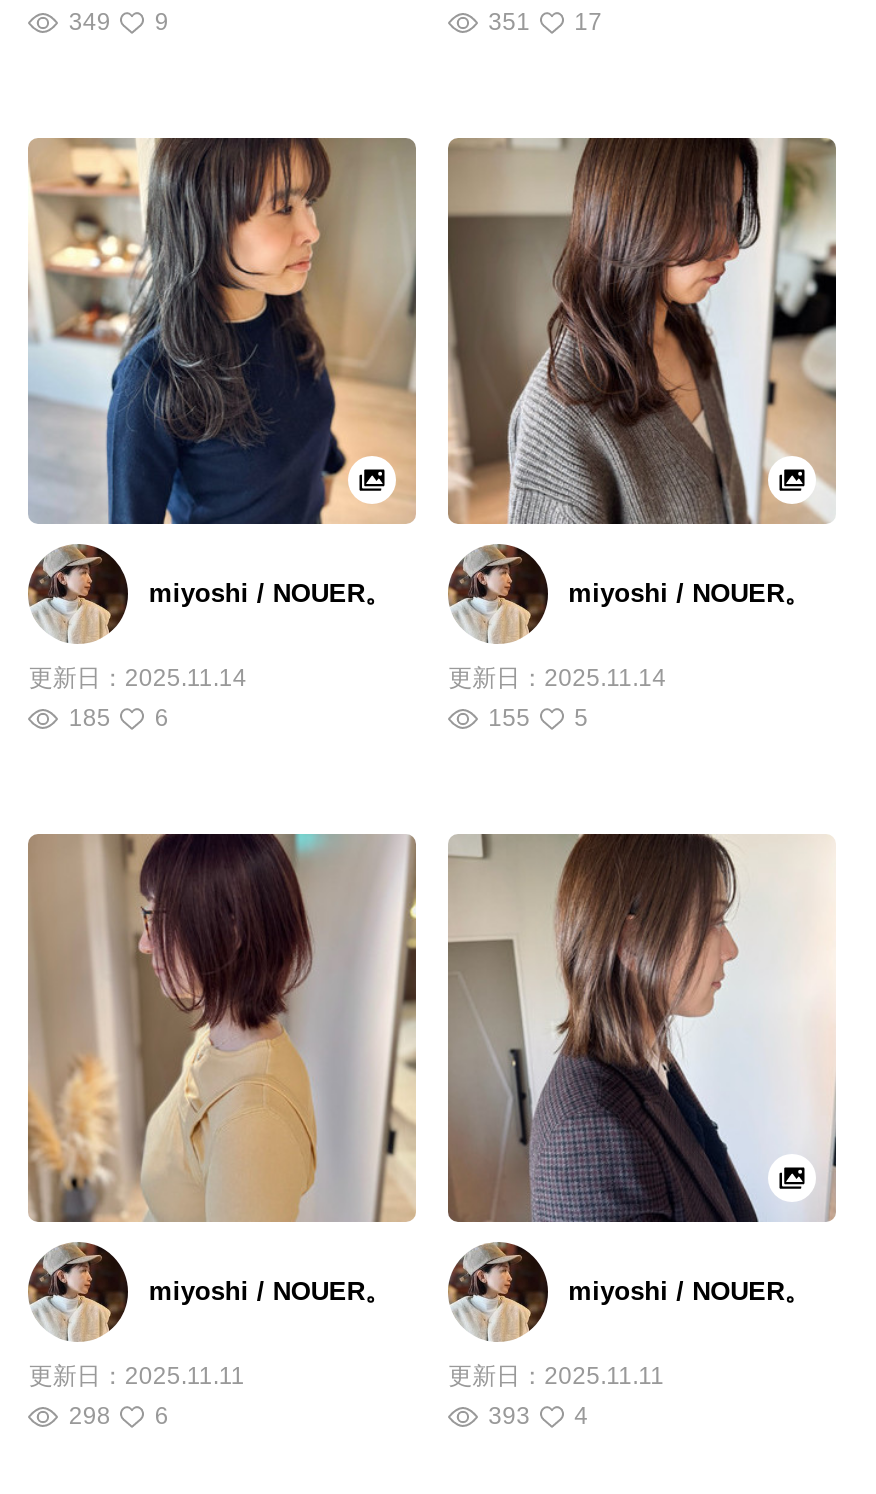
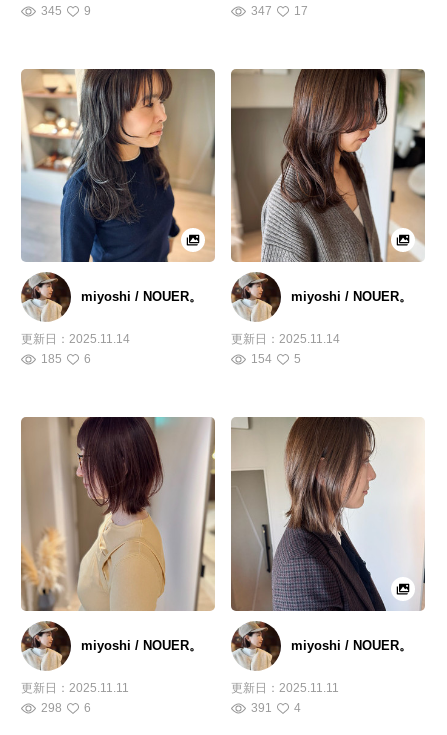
[69,7,169,35] 349 9 -> [41,4,91,18] 345 9
[488,7,602,35] 351 17 -> [251,4,308,18] 347 17
[488,704,588,732] 155 5 -> [251,352,301,366] 154 5
[488,1401,588,1429] 393 4 -> [251,701,301,715] 391 4

